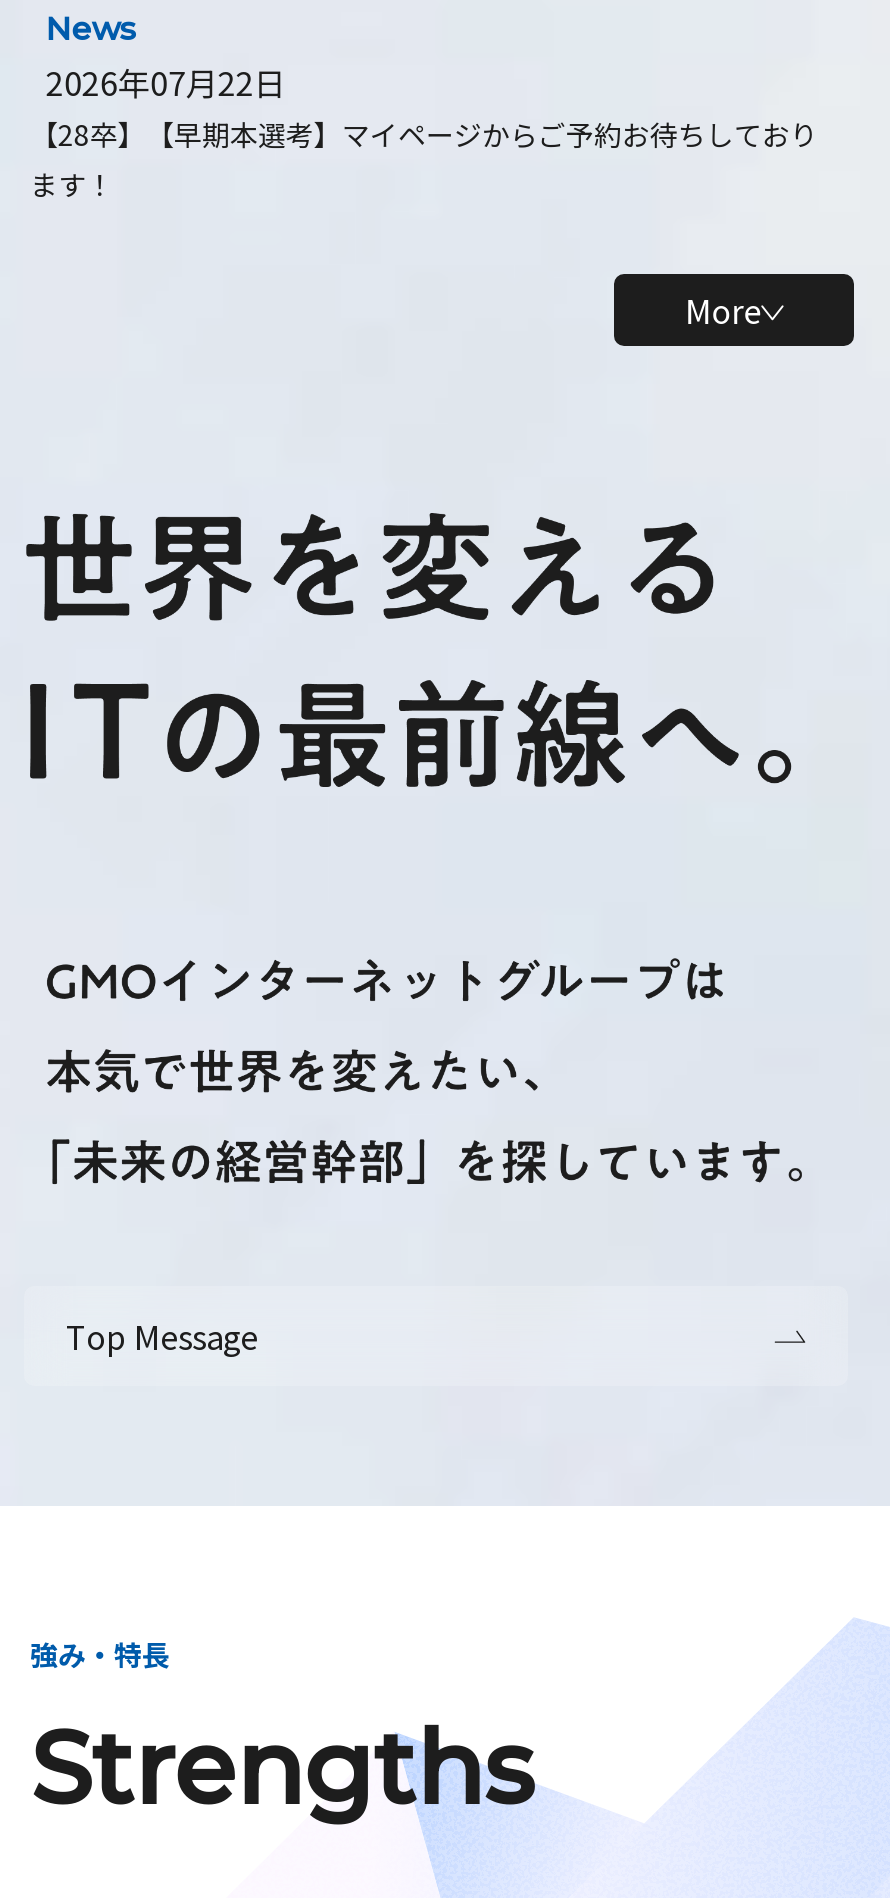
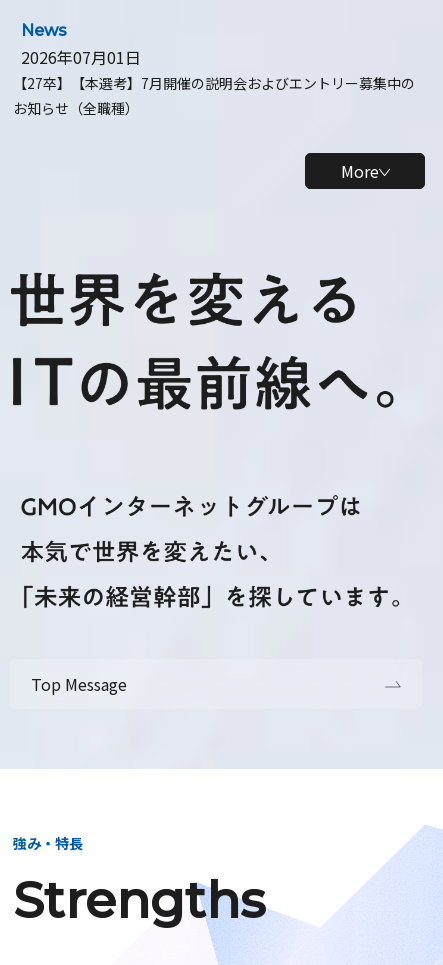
[30,58,818,204] 2026年07月22日 | 【28卒】【早期本選考】マイページからご予約お待ちしており | ます！ -> [13,45,415,118] 2026年07月01日 | 【27卒】【本選考】7月開催の説明会およびエントリー募集中の | お知らせ（全職種）

